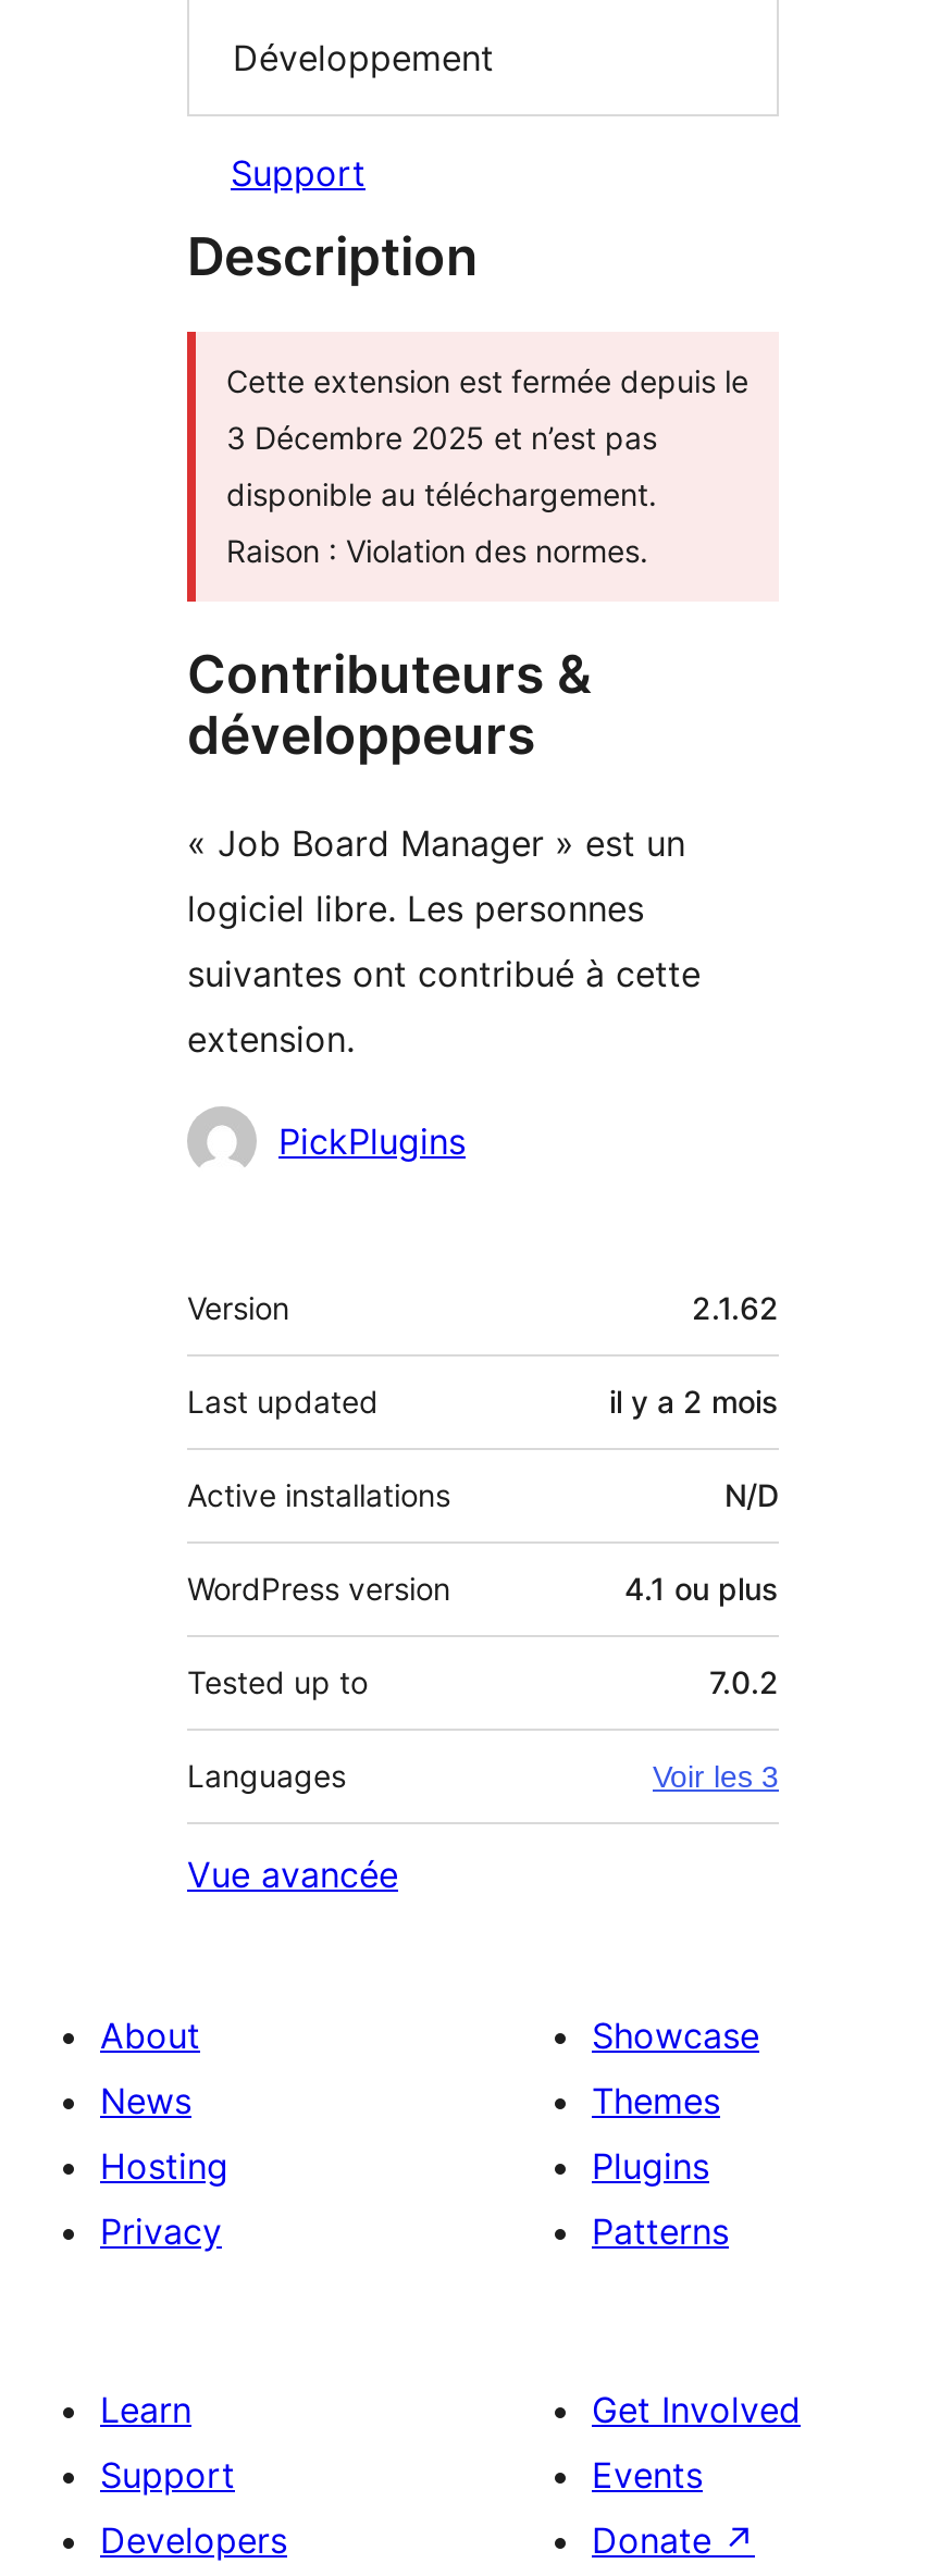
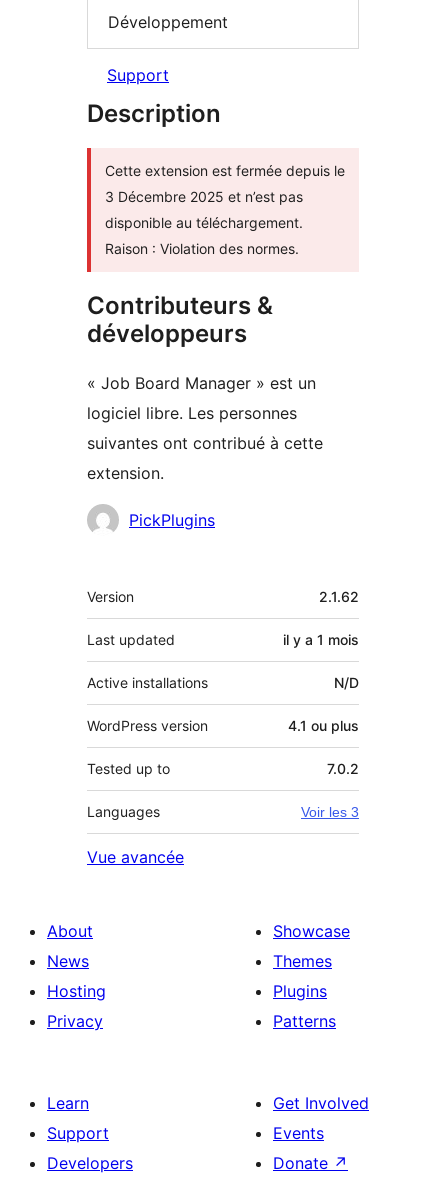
[609,1382,779,1419] il y a 2 mois -> [283,631,359,648] il y a 1 mois

